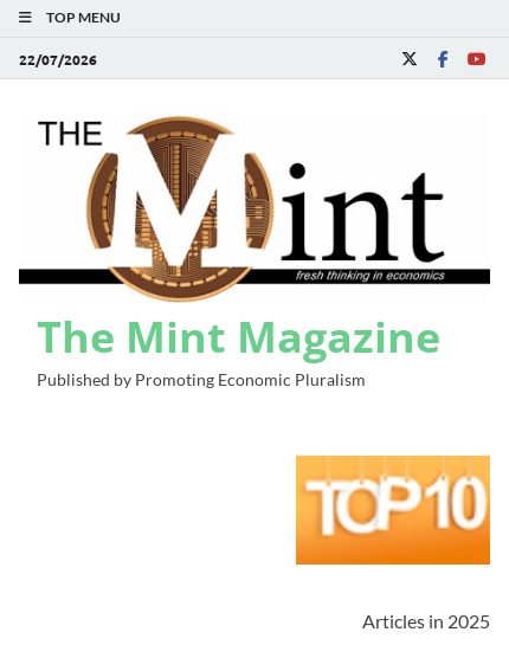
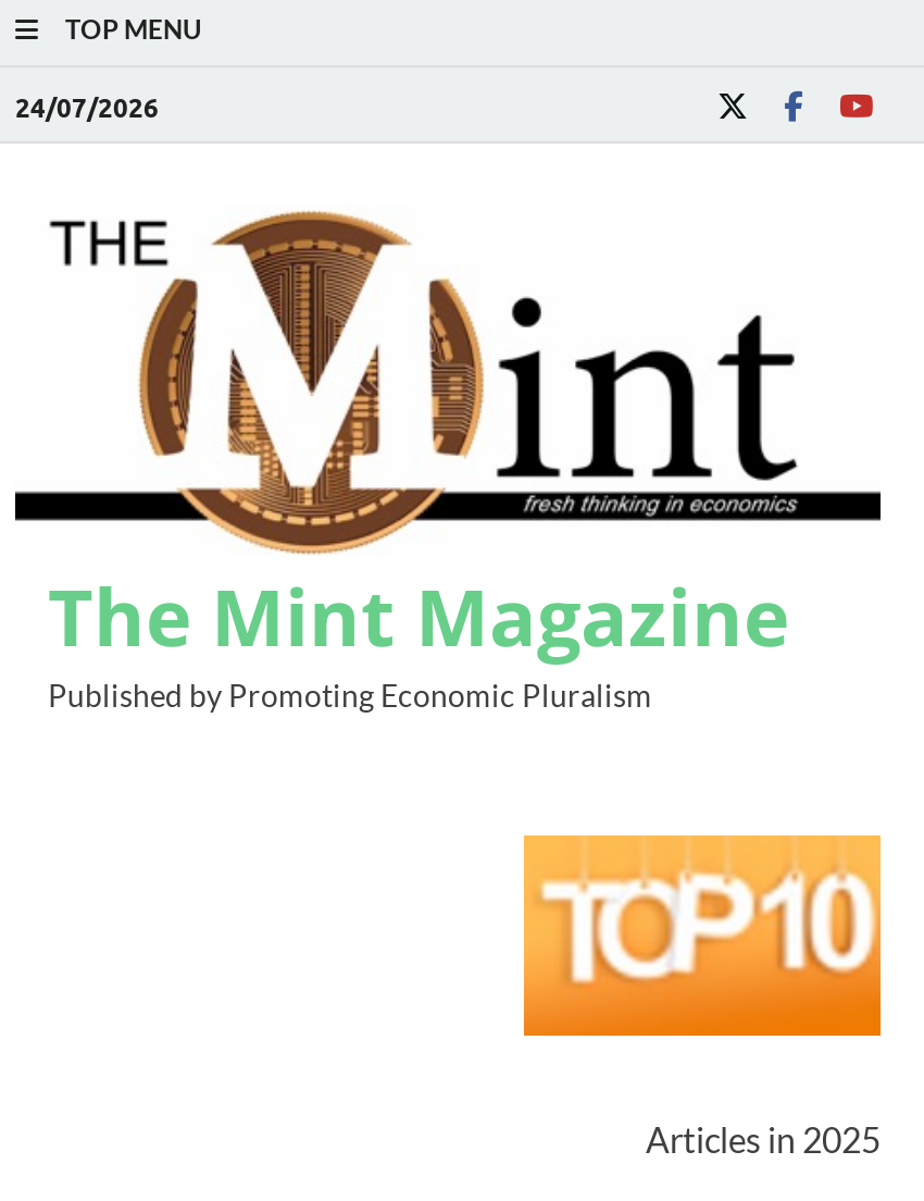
[19,49,97,68] 22/07/2026 -> [15,88,159,123] 24/07/2026

